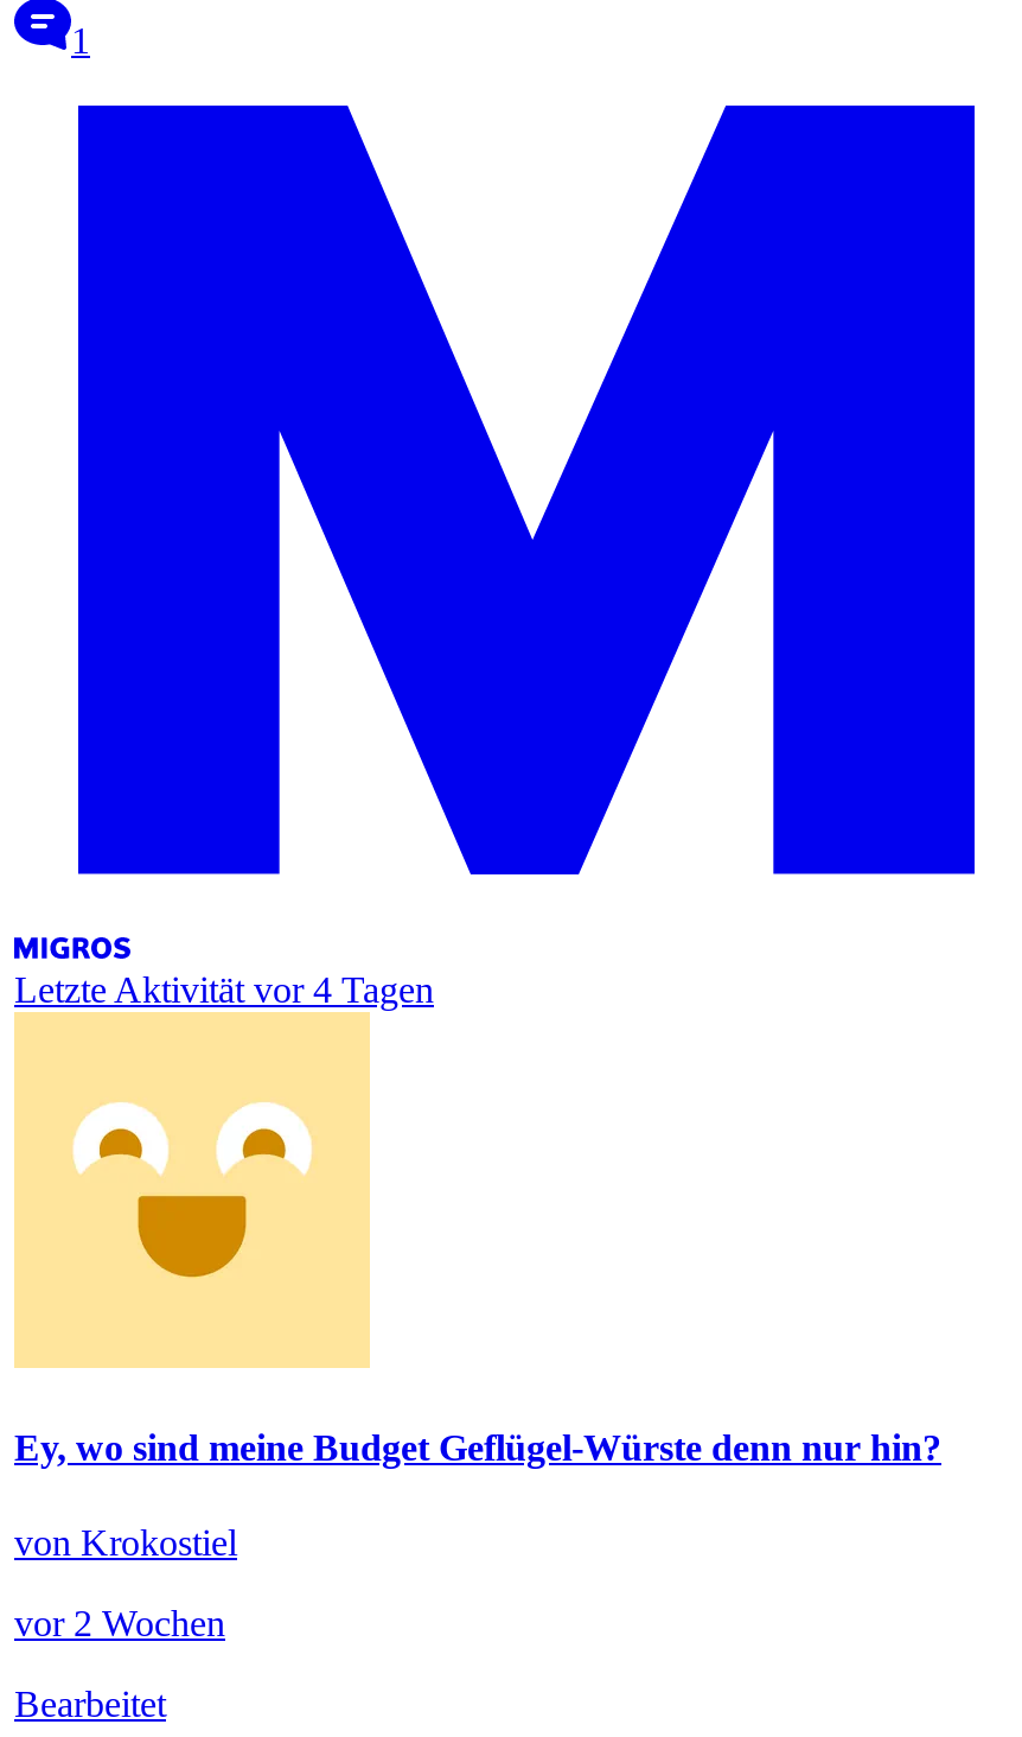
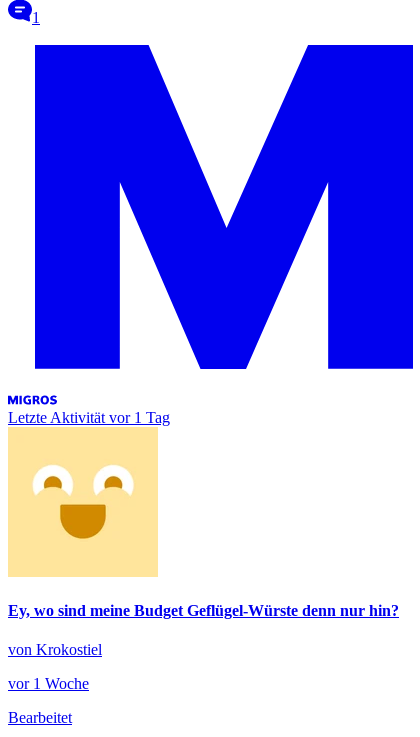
[14,970,434,1010] Letzte Aktivität vor 4 Tagen -> [8,409,170,426] Letzte Aktivität vor 1 Tag
[14,1602,225,1643] vor 2 Wochen -> [8,675,89,692] vor 1 Woche

